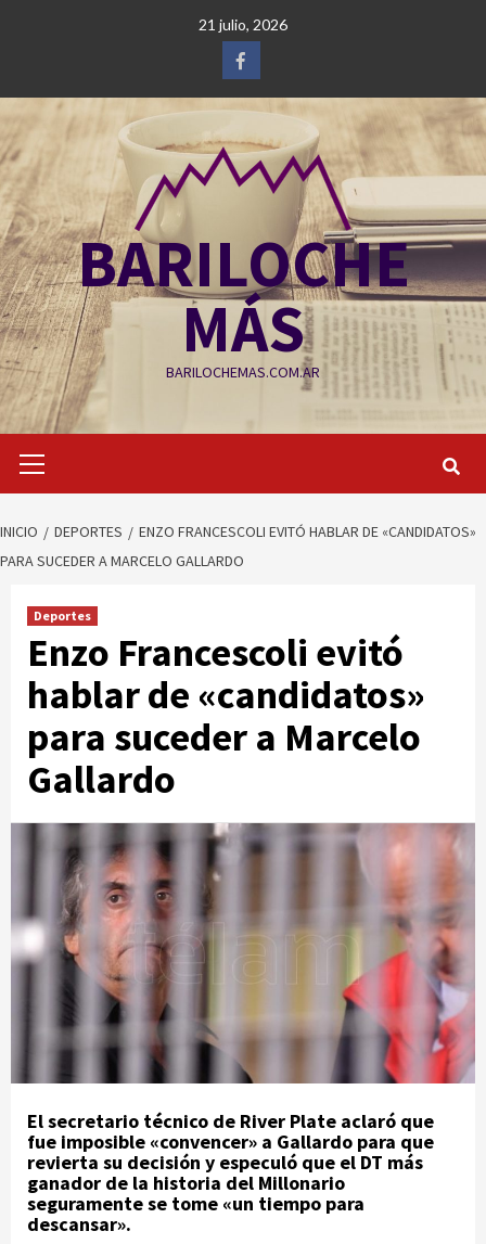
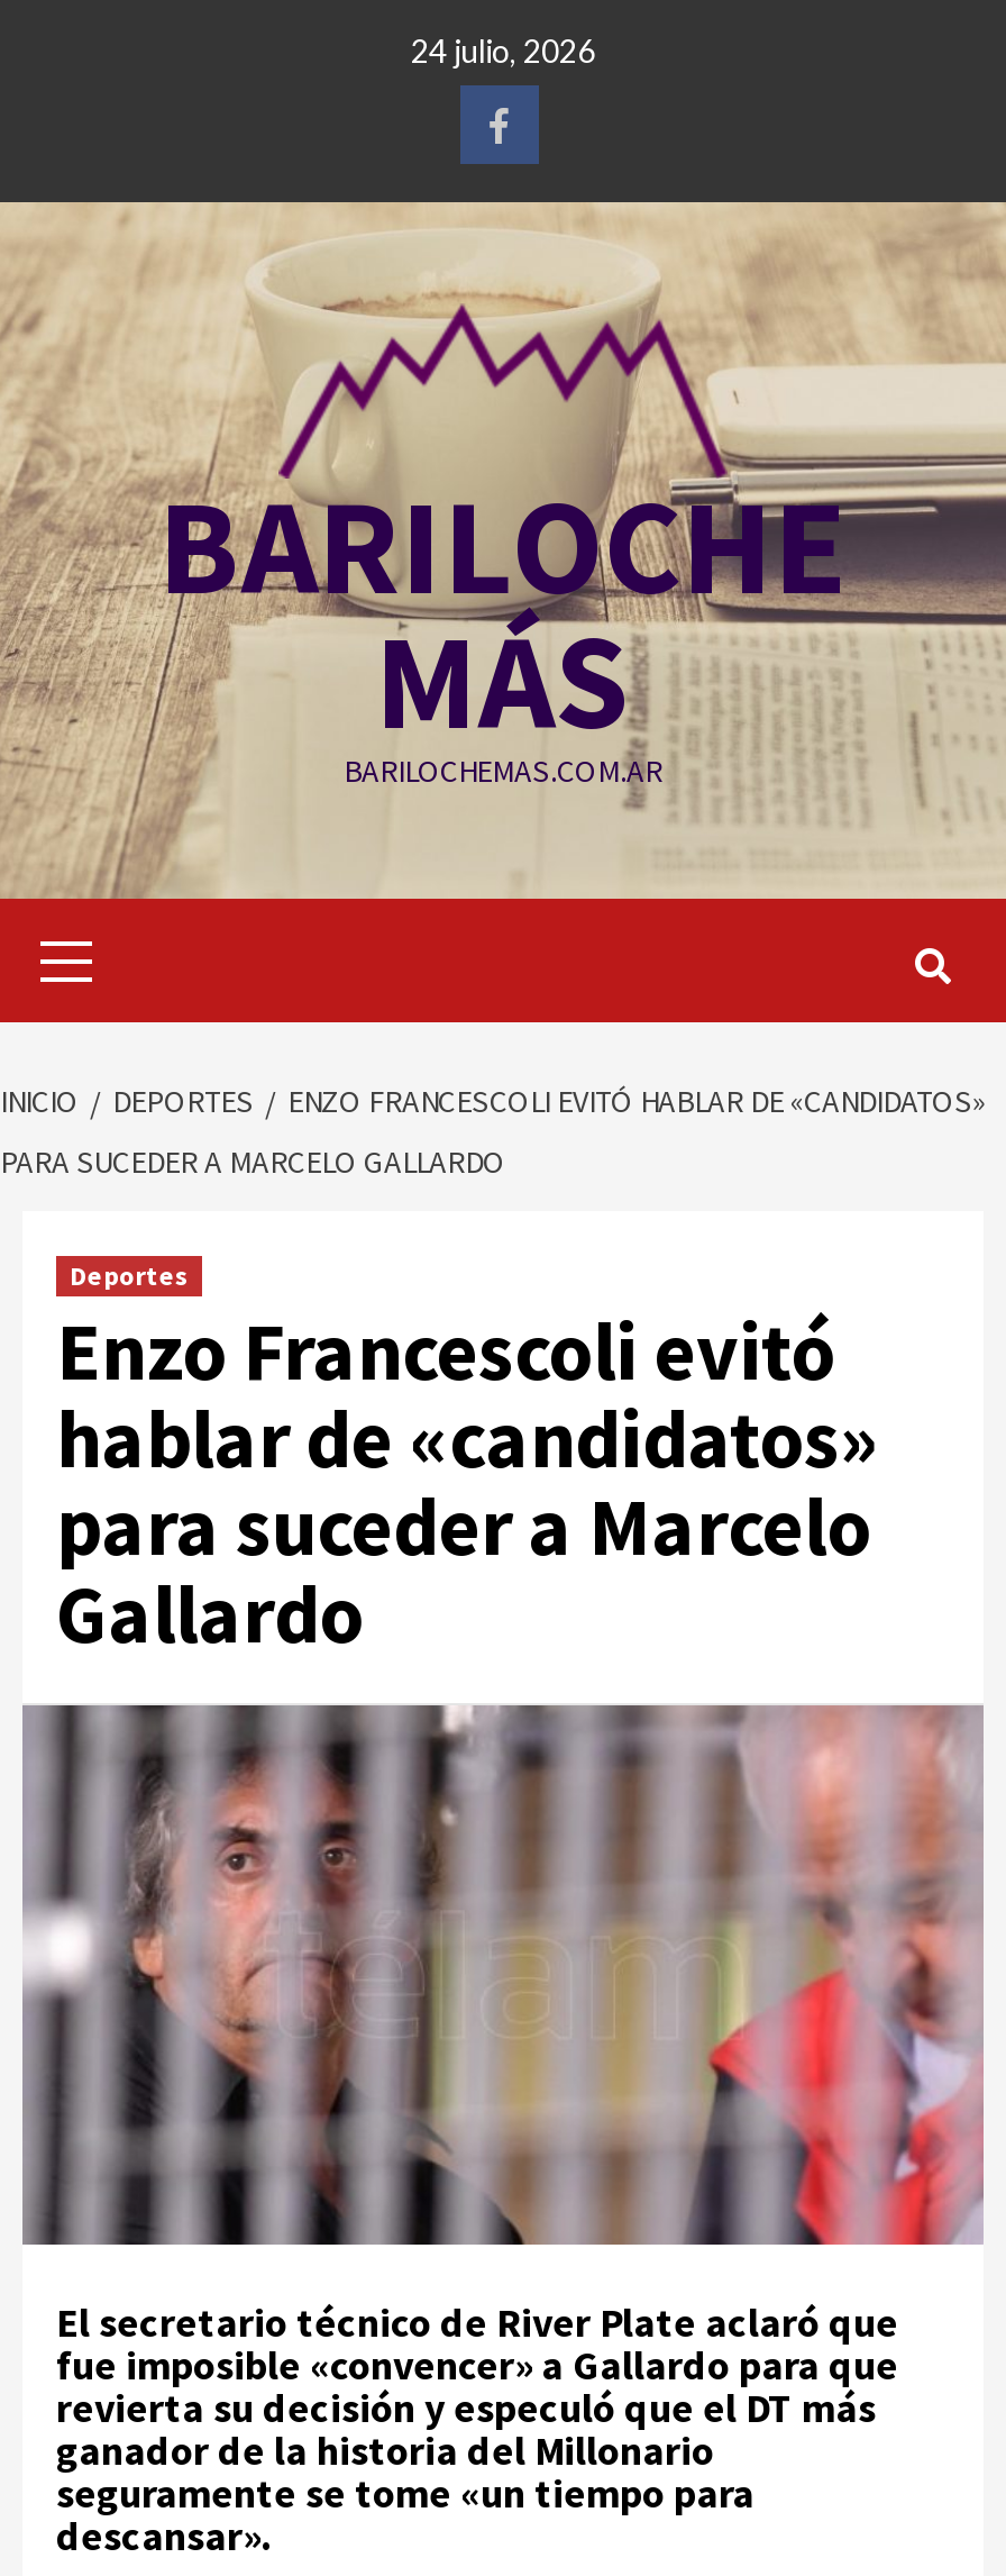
[199,15,287,34] 21 julio, 2026 -> [411,31,595,70] 24 julio, 2026

